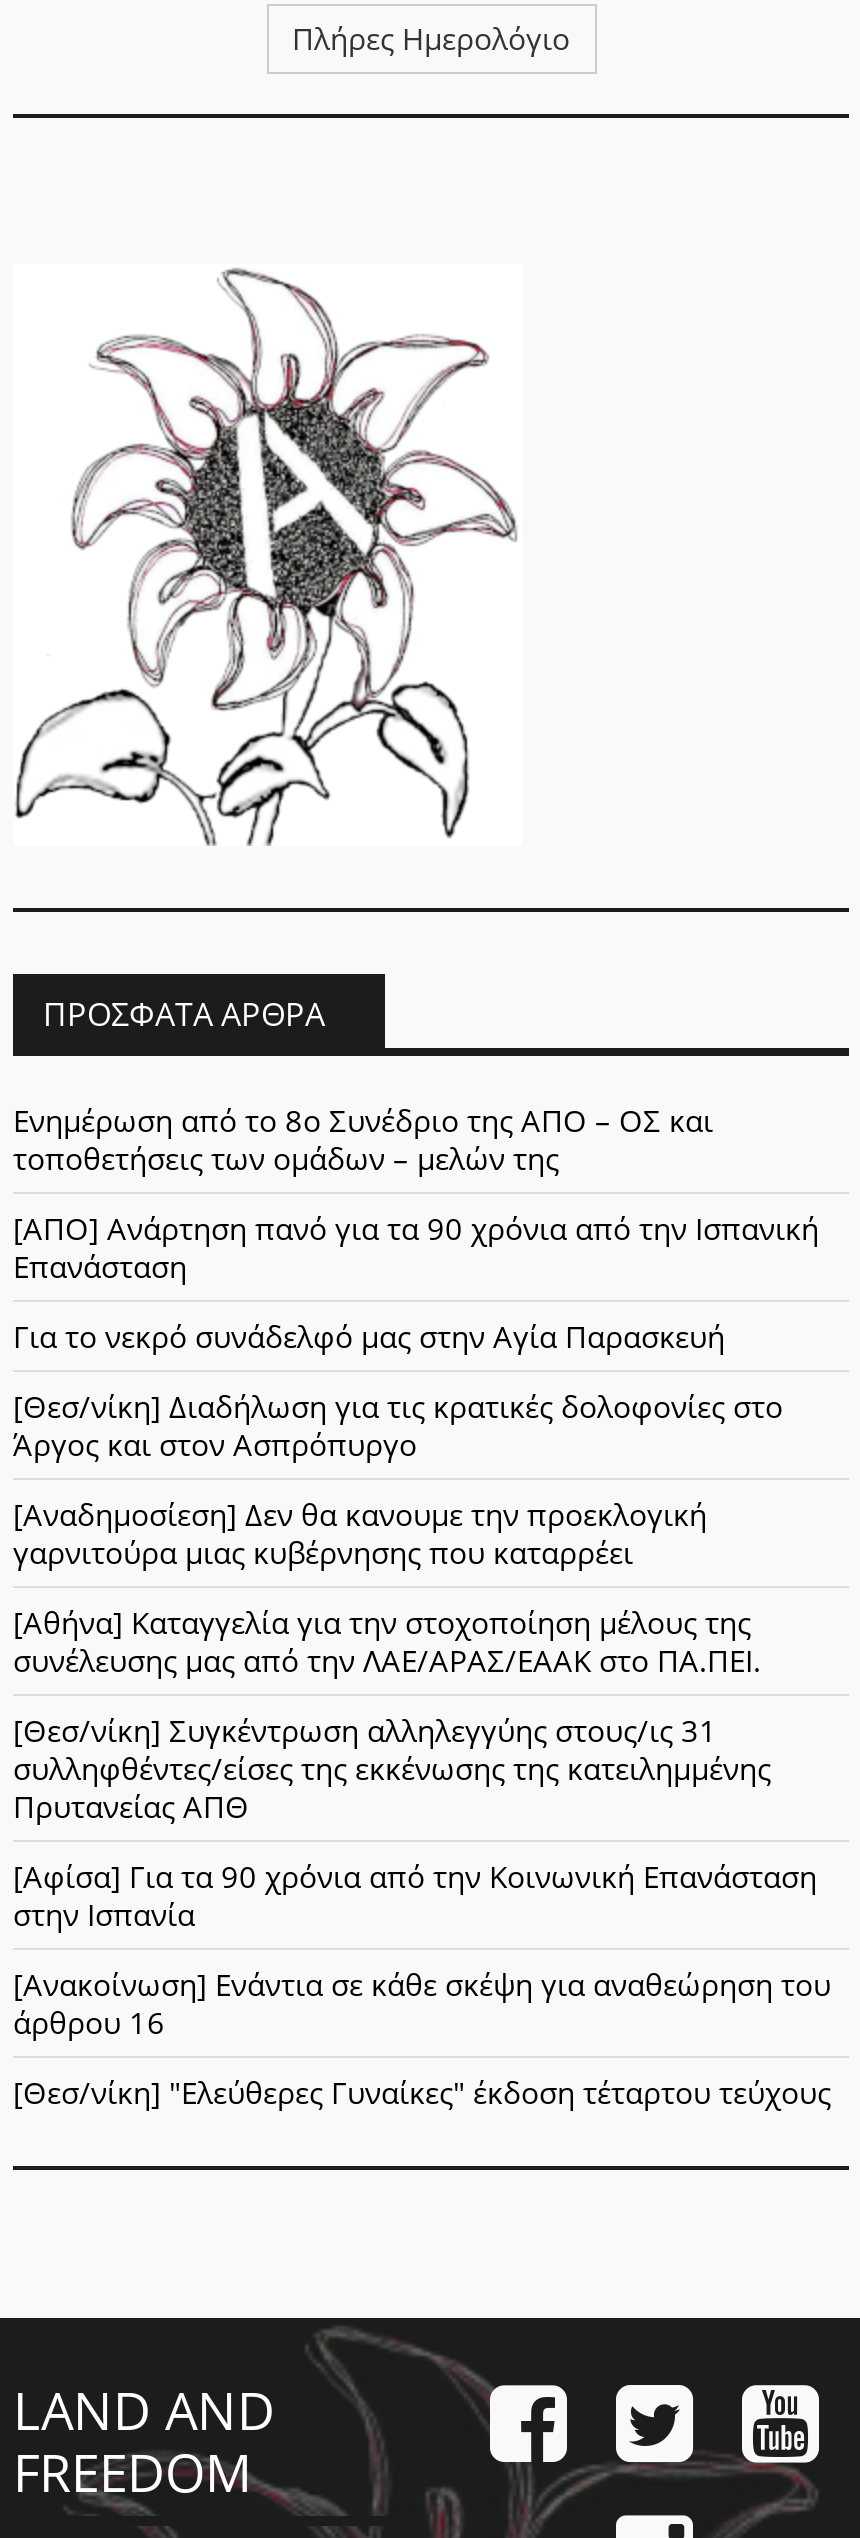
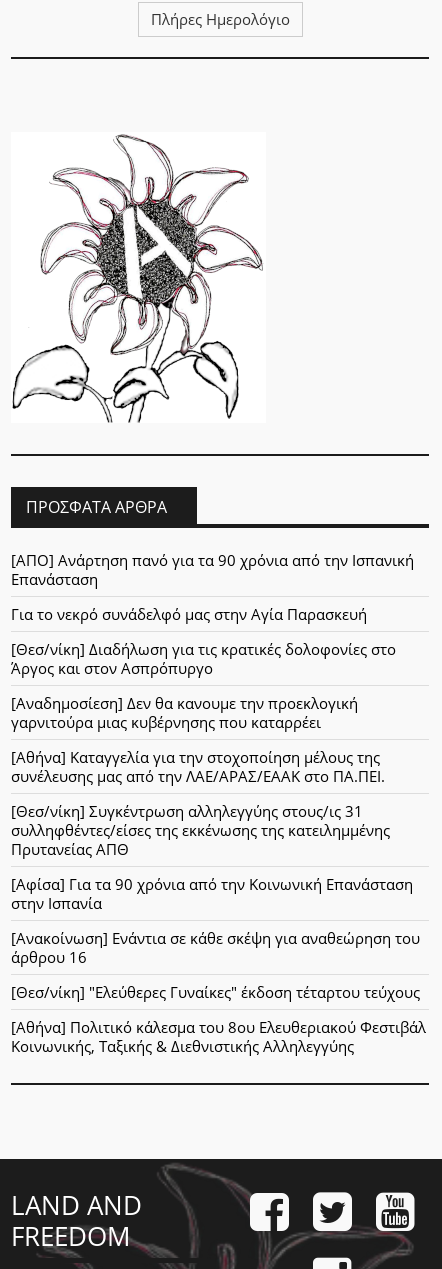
[13,1099,713,1177] Ενημέρωση από το 8ο Συνέδριο της ΑΠΟ – ΟΣ και | τοποθετήσεις των ομάδων – μελών της -> none
moved [13,1207,831,2111] -> [11,549,420,1001]: [ΑΠΟ] Ανάρτηση πανό για τα 90 χρόνια από την Ισπανική | Επανάσταση | Για το νεκρό συνάδελφό μας στην Αγία Παρασκευή | ... | άρθρου 16 | [Θεσ/νίκη] "Ελεύθερες Γυναίκες" έκδοση τέταρτου τεύχους
none -> [11,1016,426,1055] [Αθήνα] Πολιτικό κάλεσμα του 8ου Ελευθεριακού Φεστιβάλ | Κοινωνικής, Ταξικής & Διεθνιστικής Αλληλεγγύης

